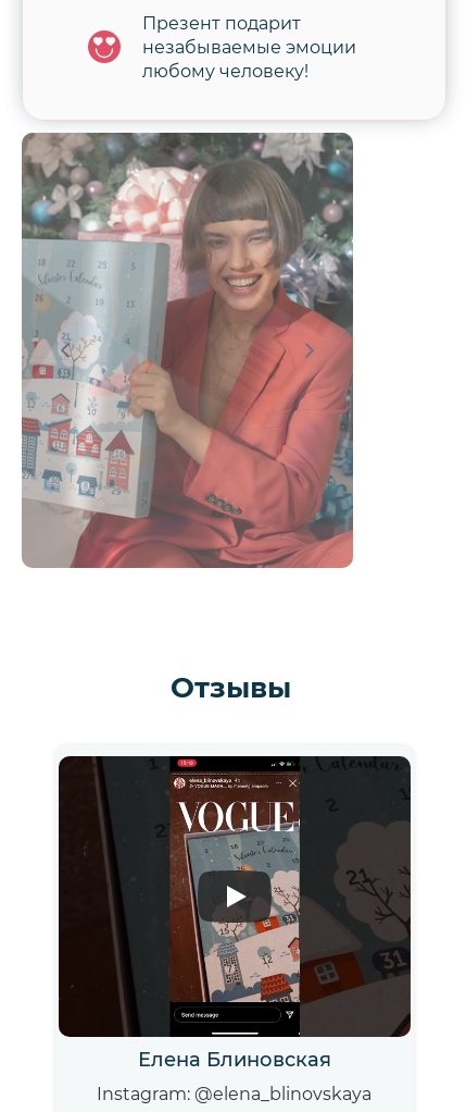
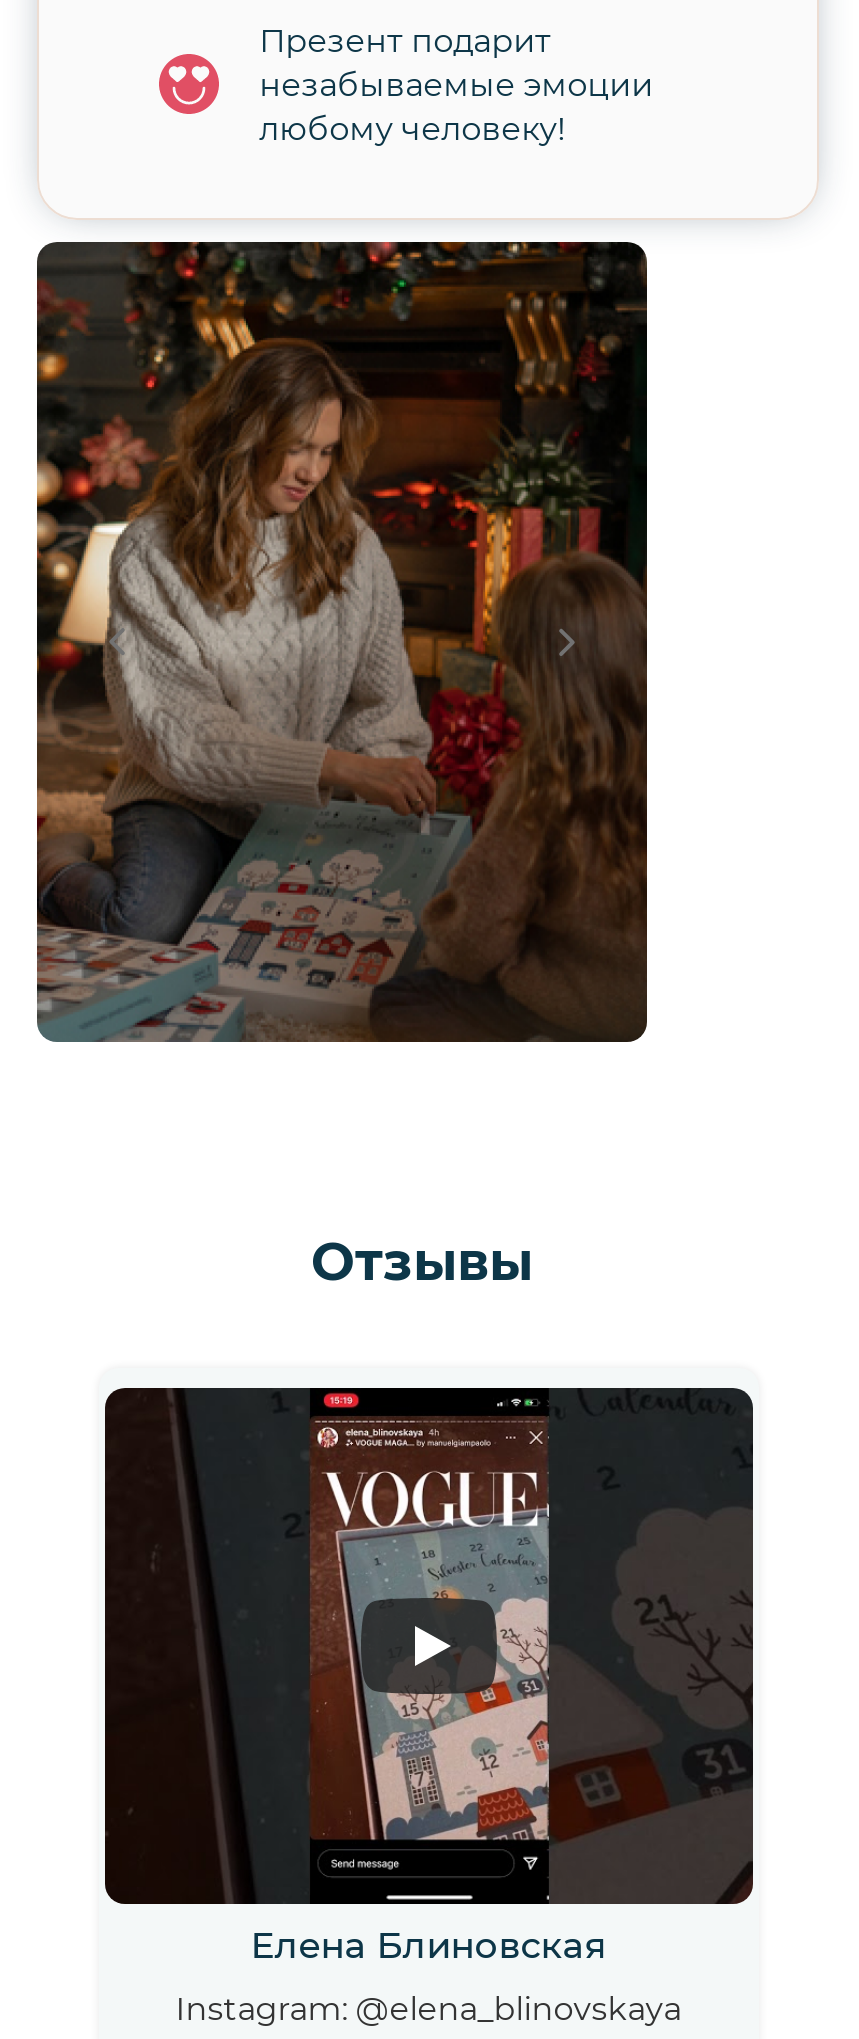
[21,133,354,569] [image] -> [35,240,649,1044] [image]

